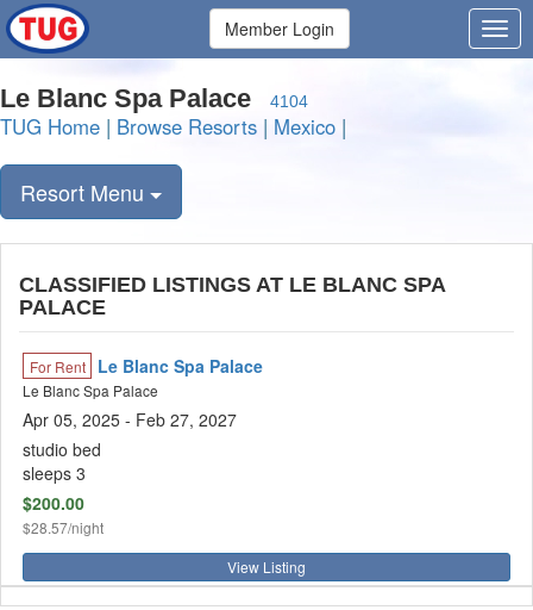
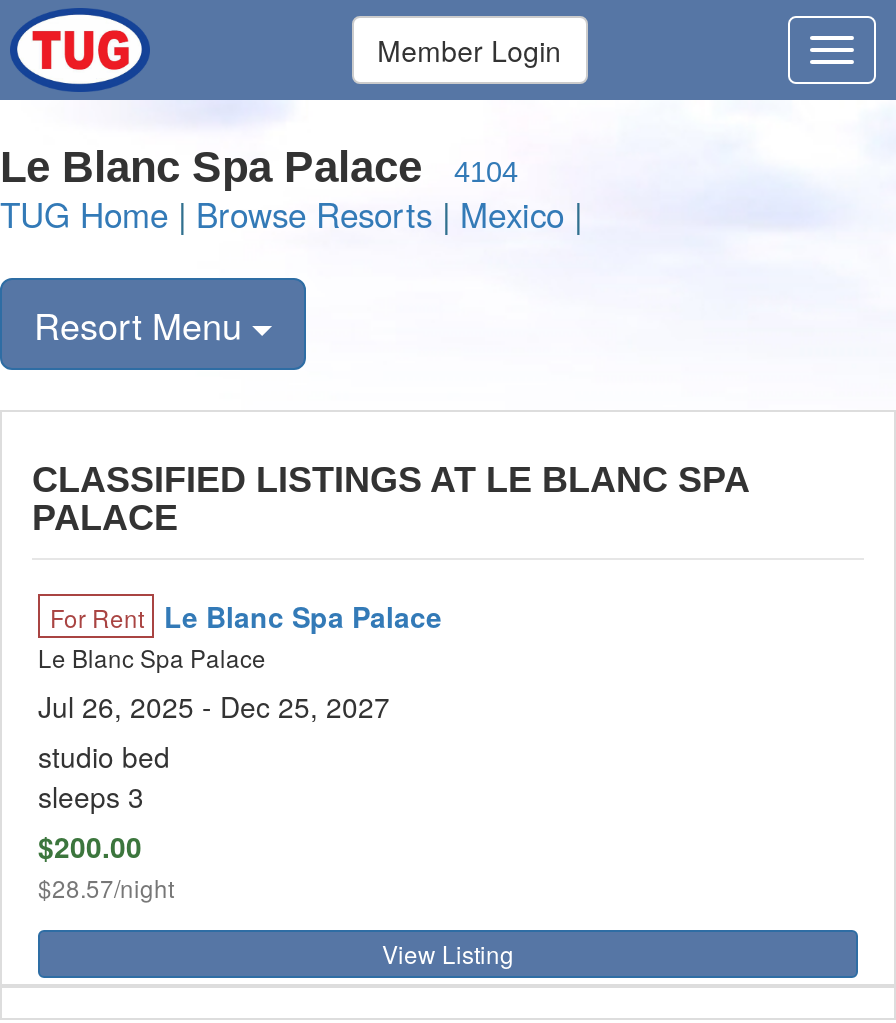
[23,407,237,431] Apr 05, 2025 - Feb 27, 2027 -> [38,686,390,726] Jul 26, 2025 - Dec 25, 2027

